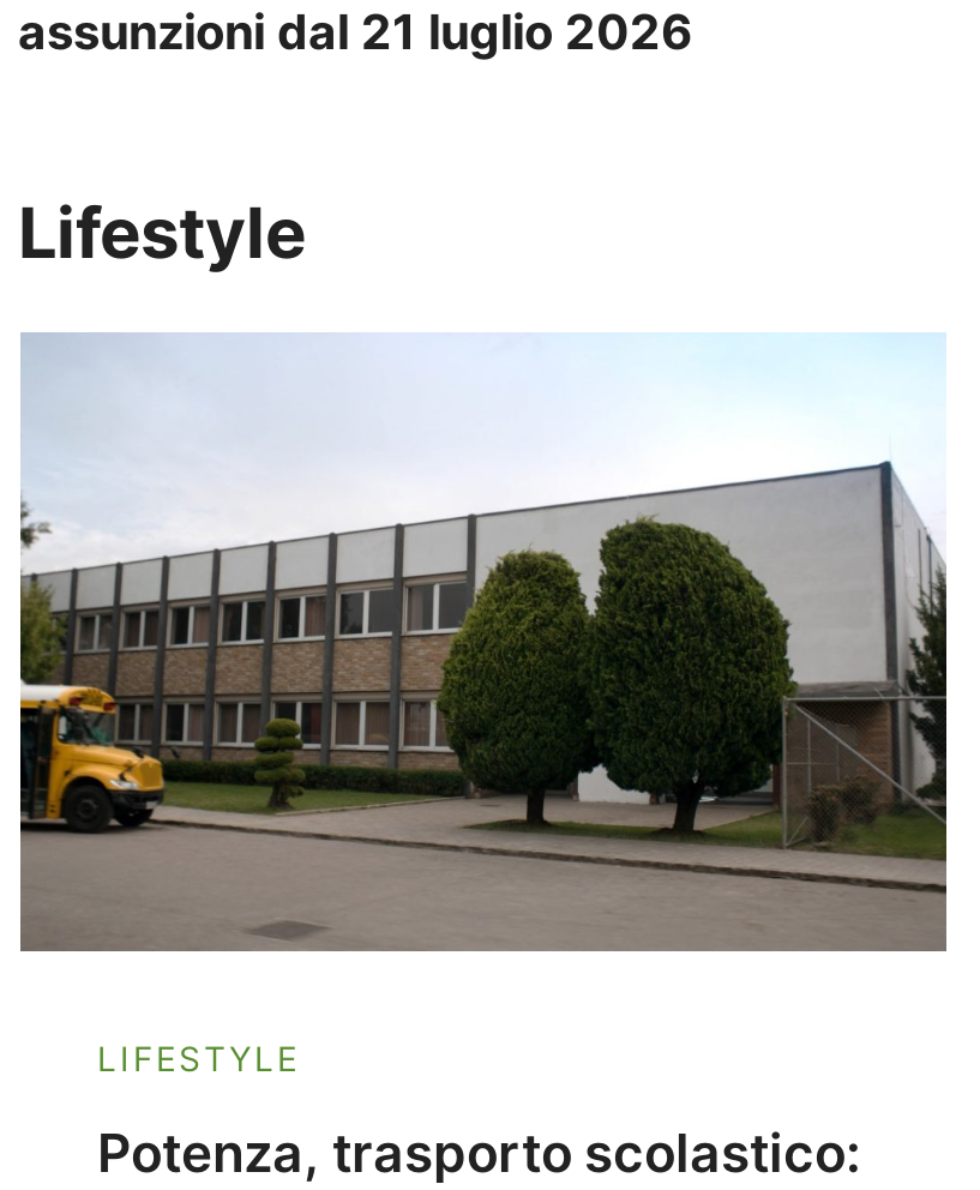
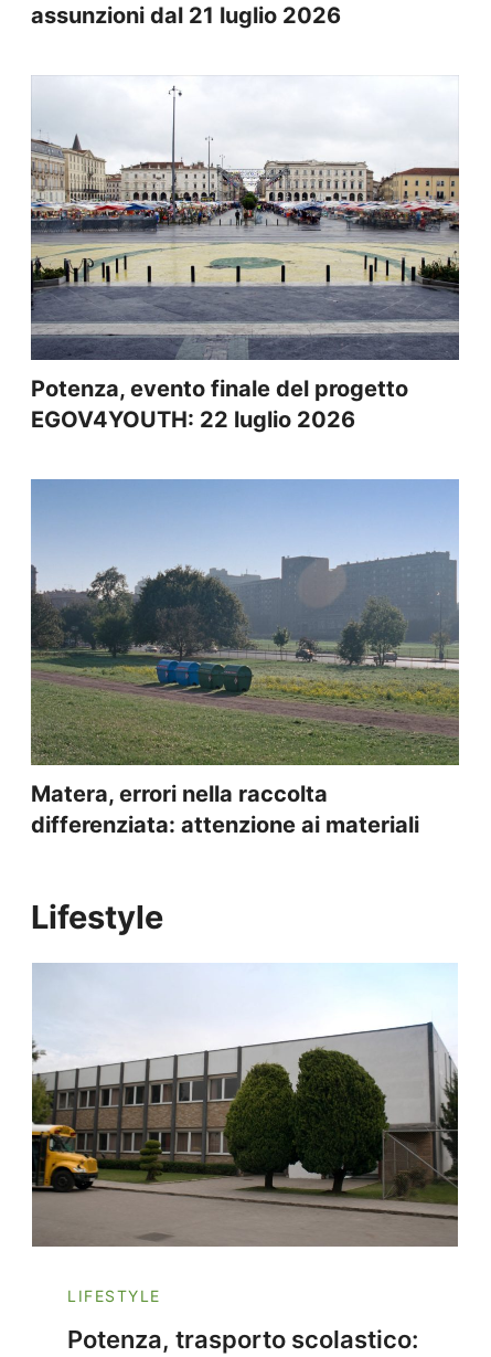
none -> [30,86,460,433] [image] | Potenza, evento finale del progetto | EGOV4YOUTH: 22 luglio 2026
none -> [30,478,460,838] [image] | Matera, errori nella raccolta | differenziata: attenzione ai materiali

